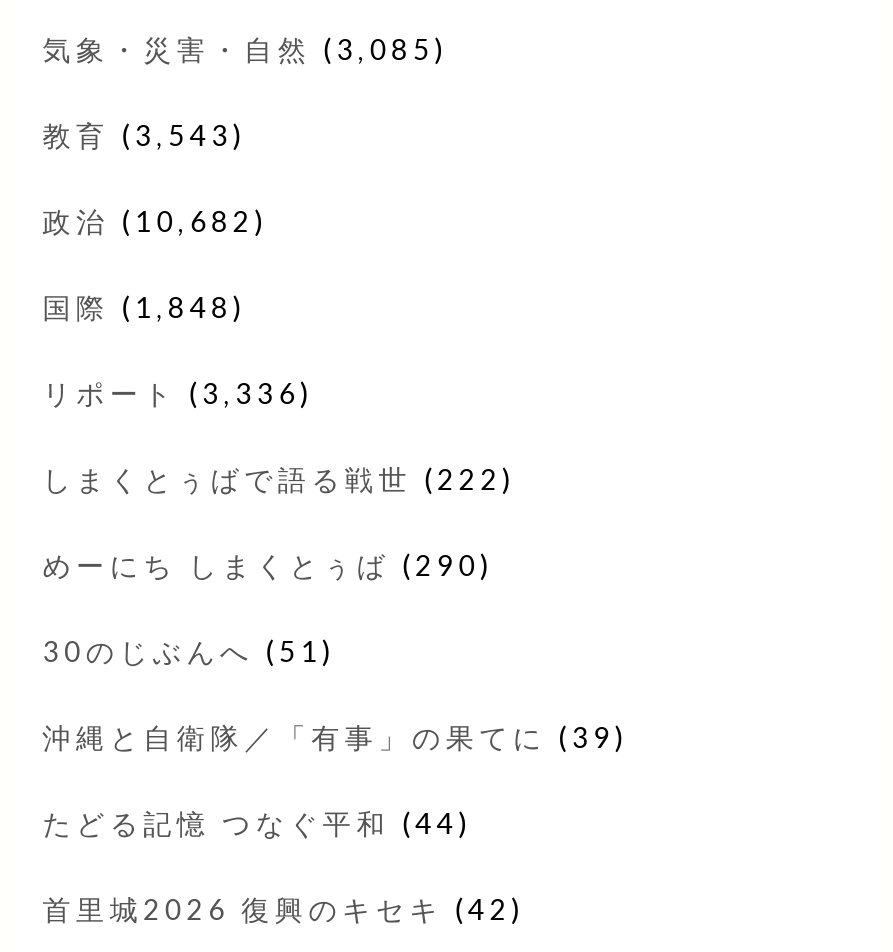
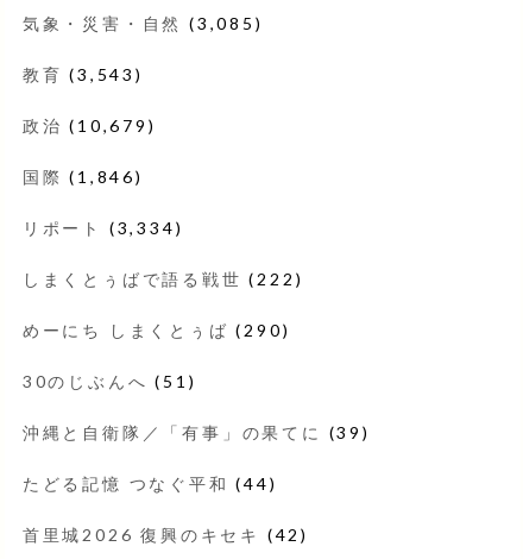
[42,204,268,238] 政治(10,682) -> [22,115,156,135] 政治(10,679)
[42,290,246,324] 国際(1,848) -> [22,166,143,187] 国際(1,846)
[42,376,314,410] リポート(3,336) -> [22,218,183,238] リポート(3,334)

